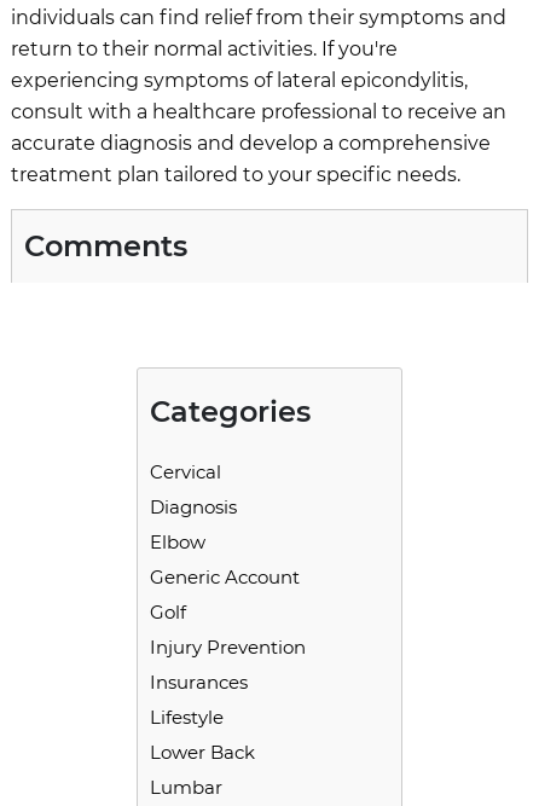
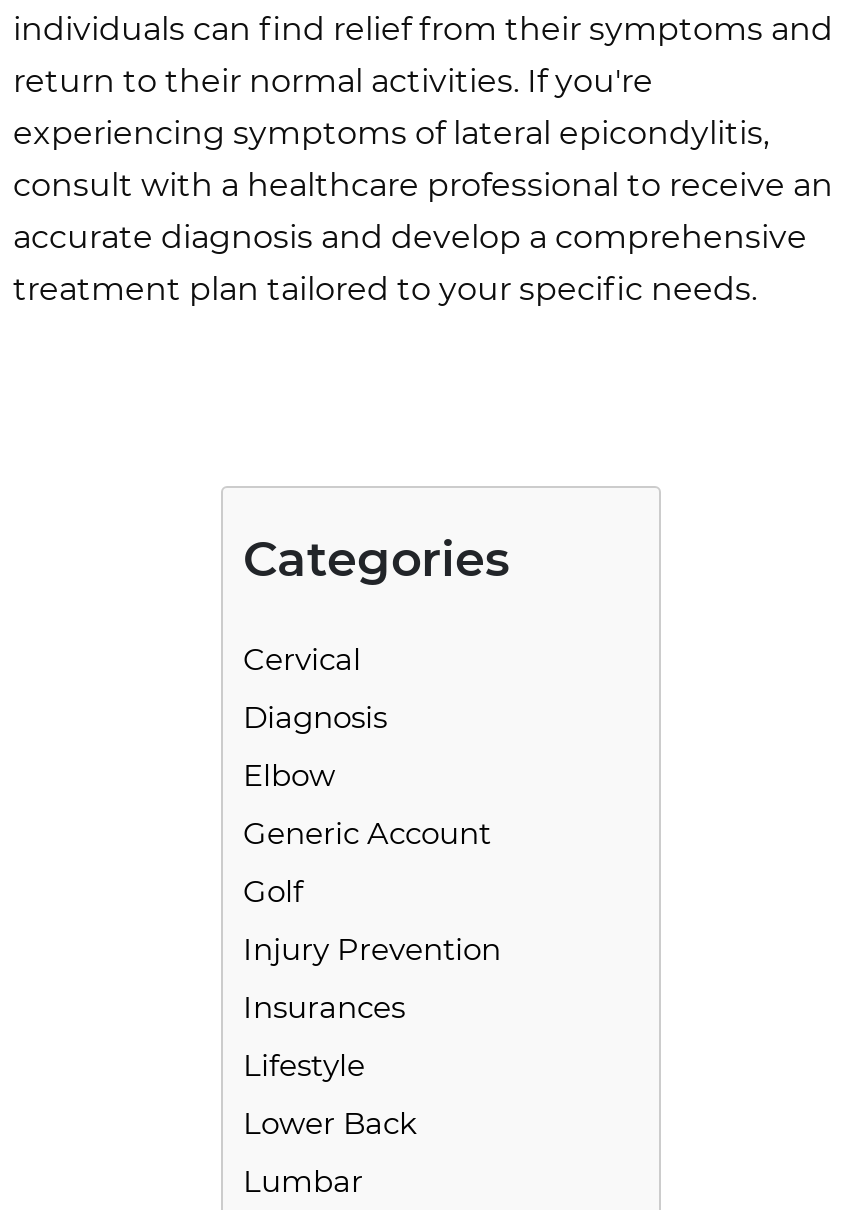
[24,228,187,263] Comments -> none

